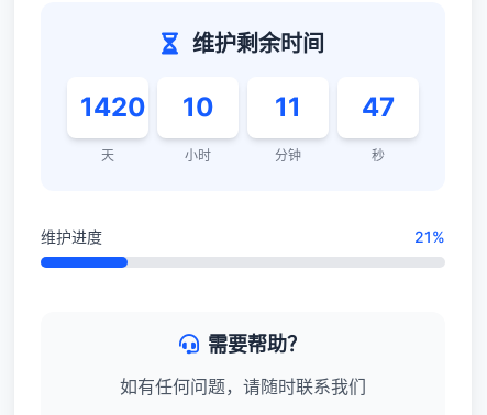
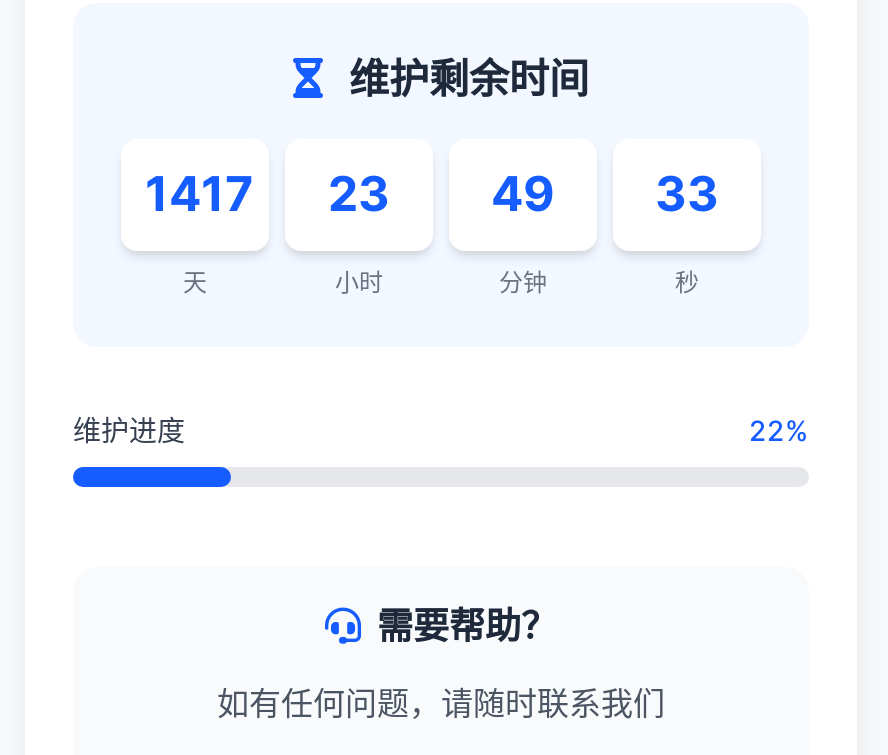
[80,91,146,123] 1420 -> [145,165,253,223] 1417
[182,91,214,123] 10 -> [328,165,390,223] 23
[275,91,301,123] 11 -> [491,165,555,223] 49
[362,91,395,123] 47 -> [655,165,719,223] 33
[414,227,445,246] 21% -> [749,413,809,447] 22%

